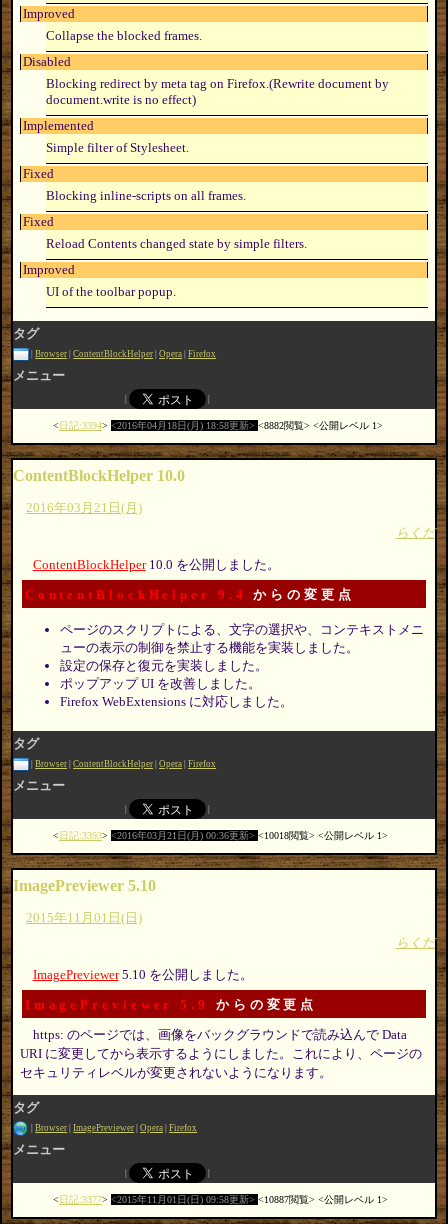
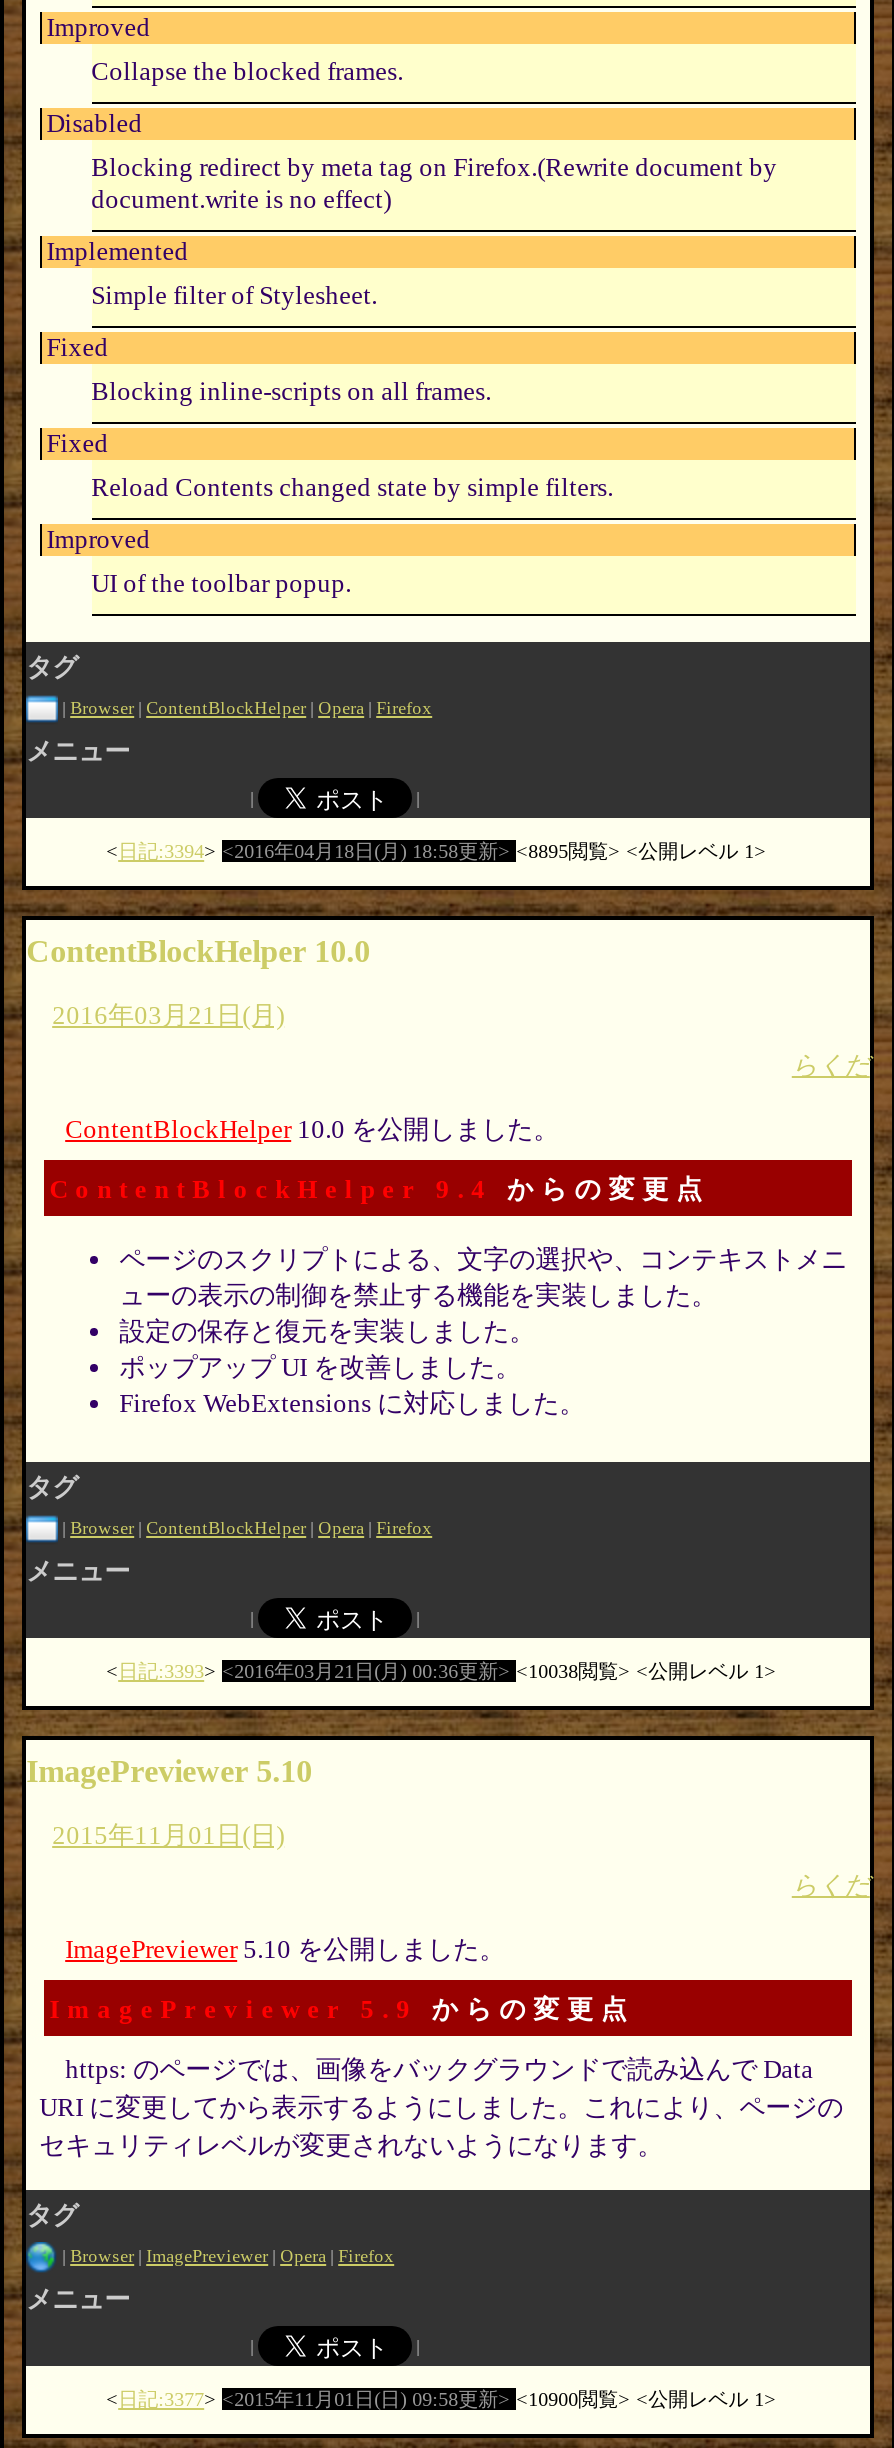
[264,420,304,431] 8882閲覧 -> [528,839,608,861] 8895閲覧
[264,830,309,841] 10018閲覧 -> [528,1660,618,1682] 10038閲覧
[264,1194,309,1205] 10887閲覧 -> [528,2388,618,2410] 10900閲覧

